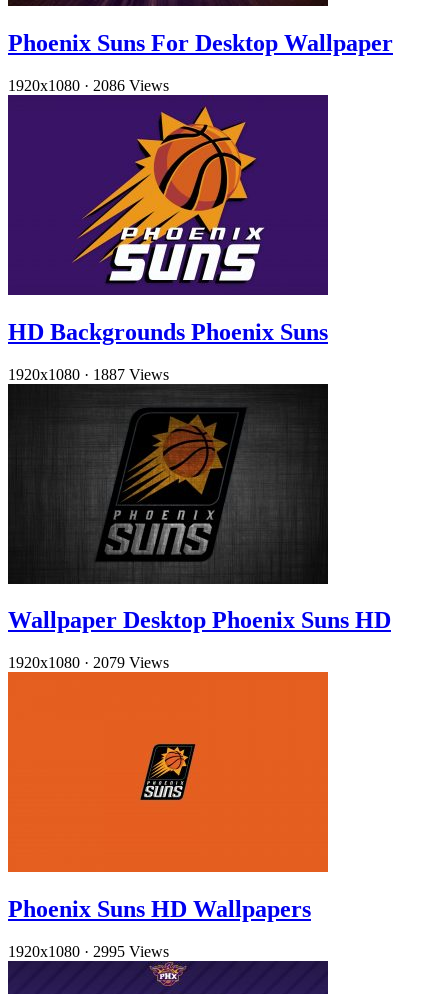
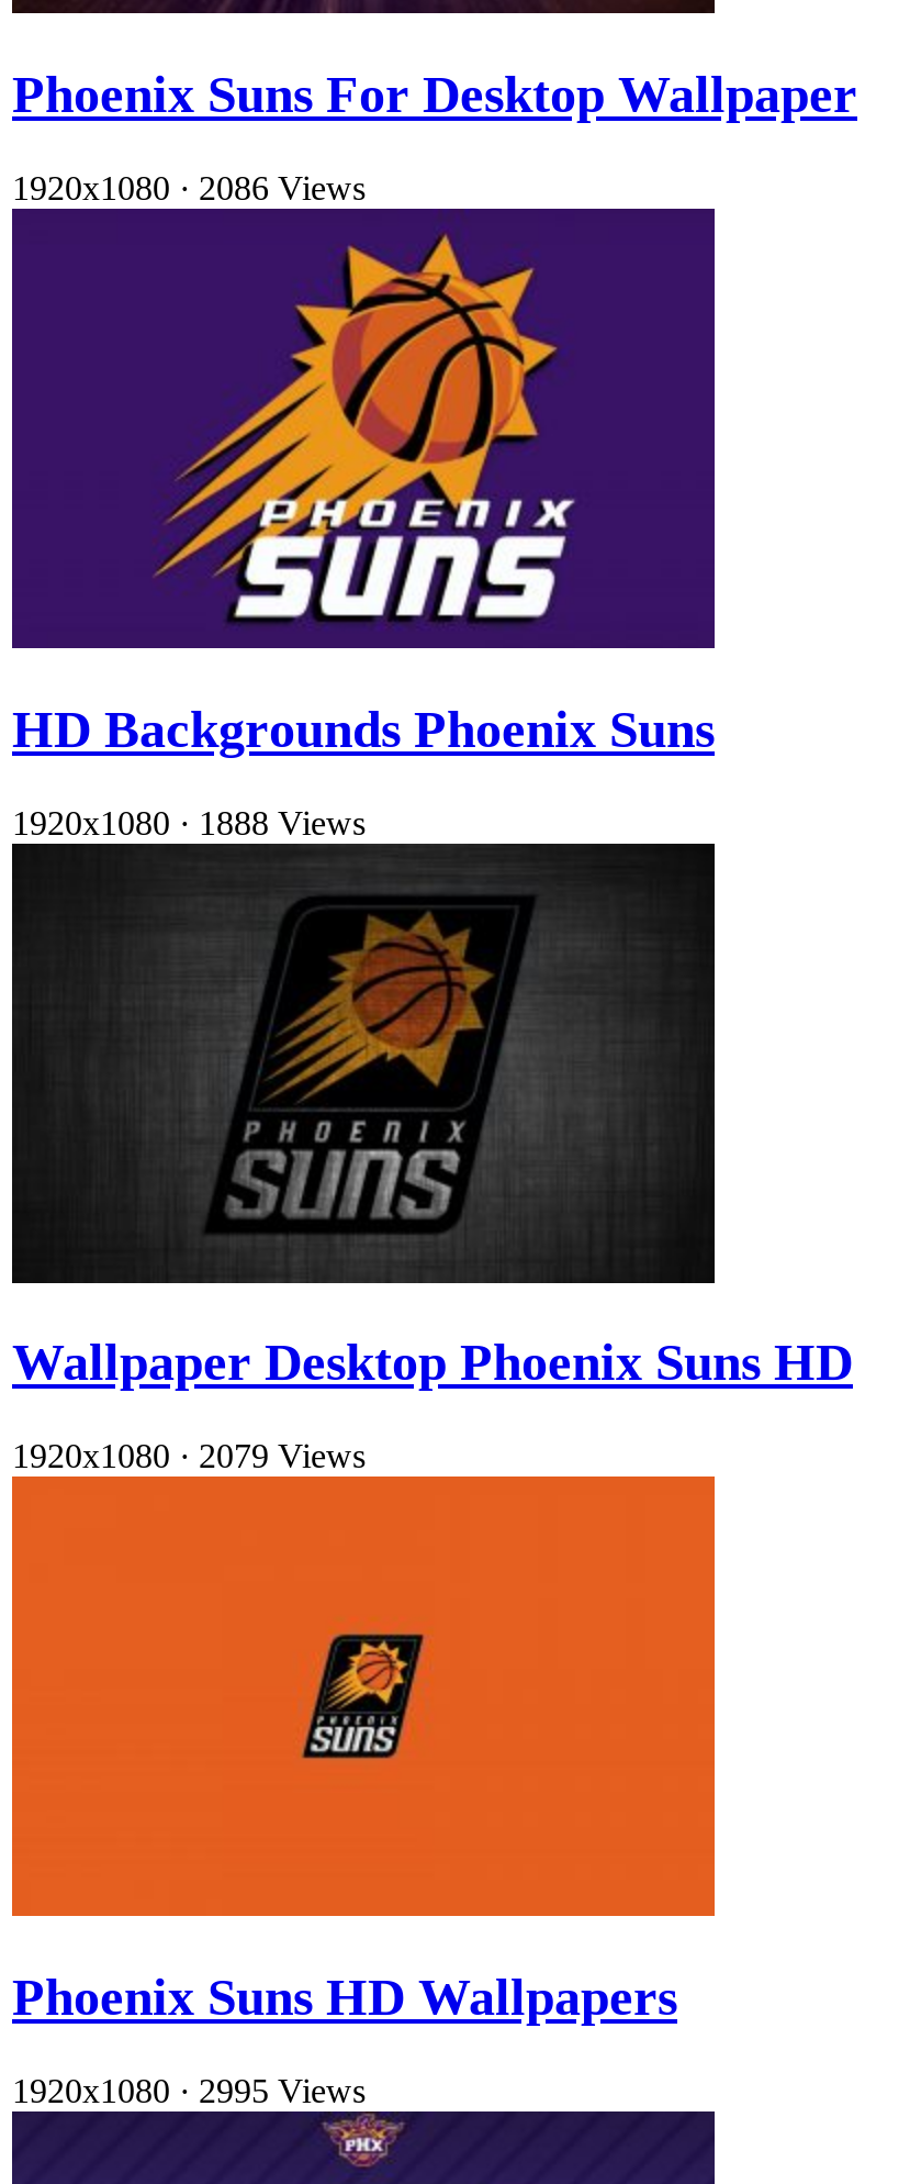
[8,365,169,382] 1920x1080 · 1887 Views -> [12,803,366,840] 1920x1080 · 1888 Views

